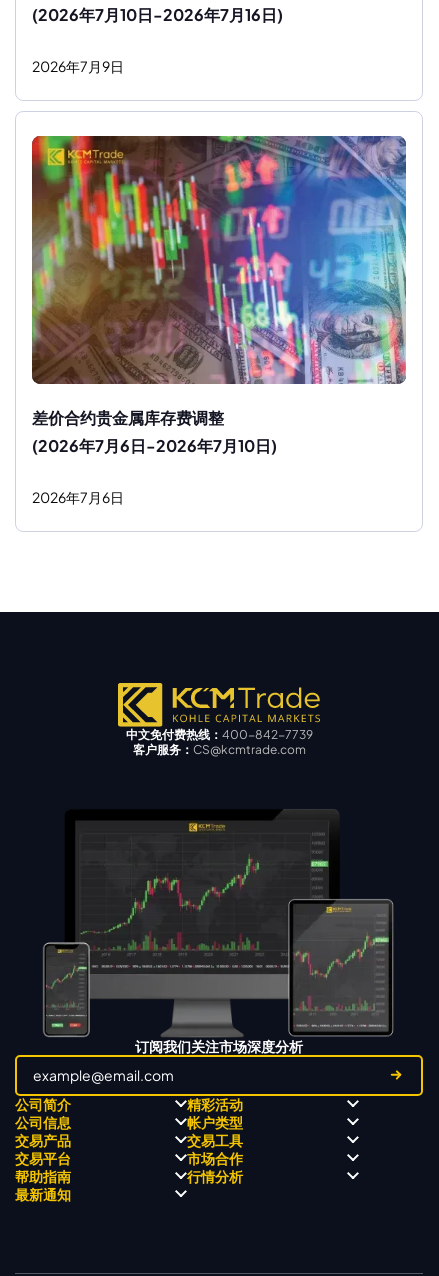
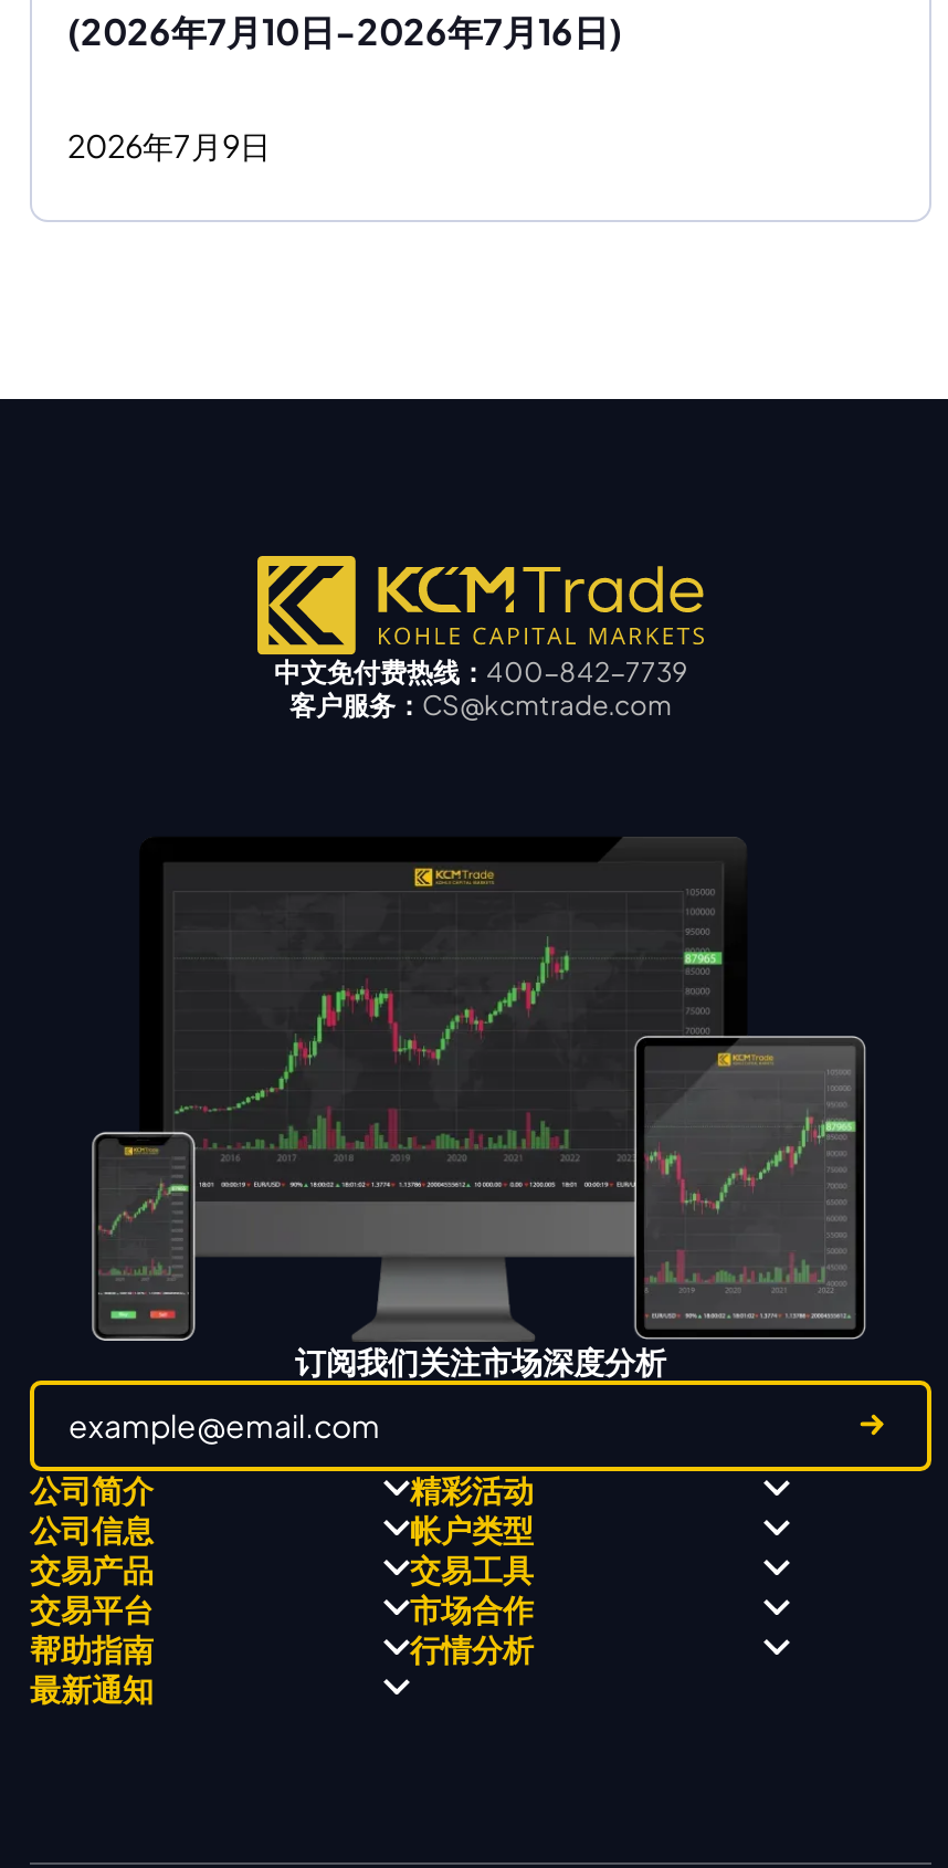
[31,135,407,506] [image] | 差价合约贵金属库存费调整 | (2026年7月6日-2026年7月10日) | 2026年7月6日 -> none

